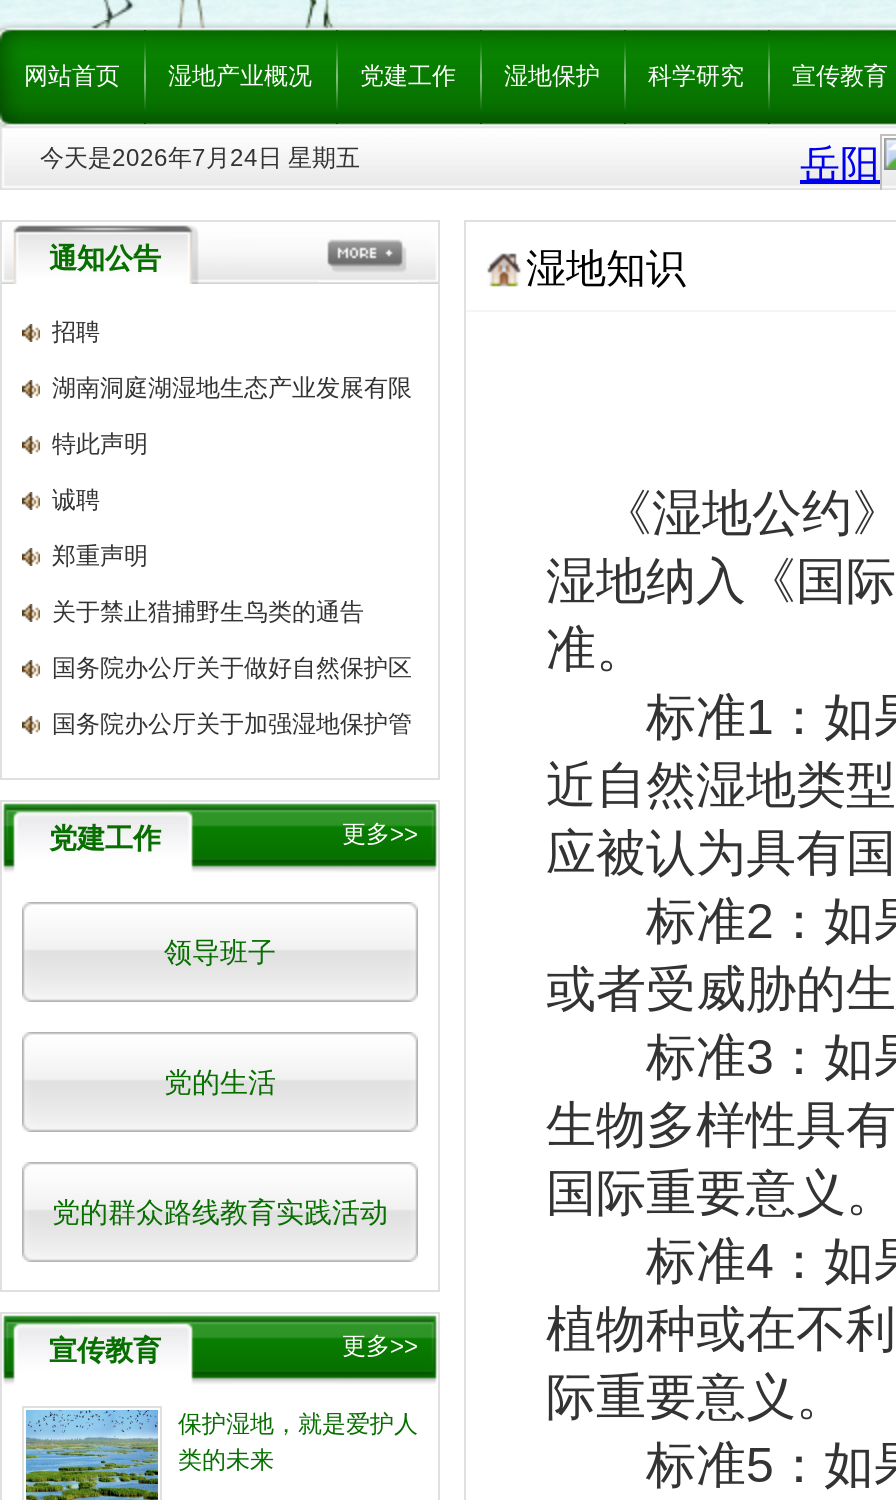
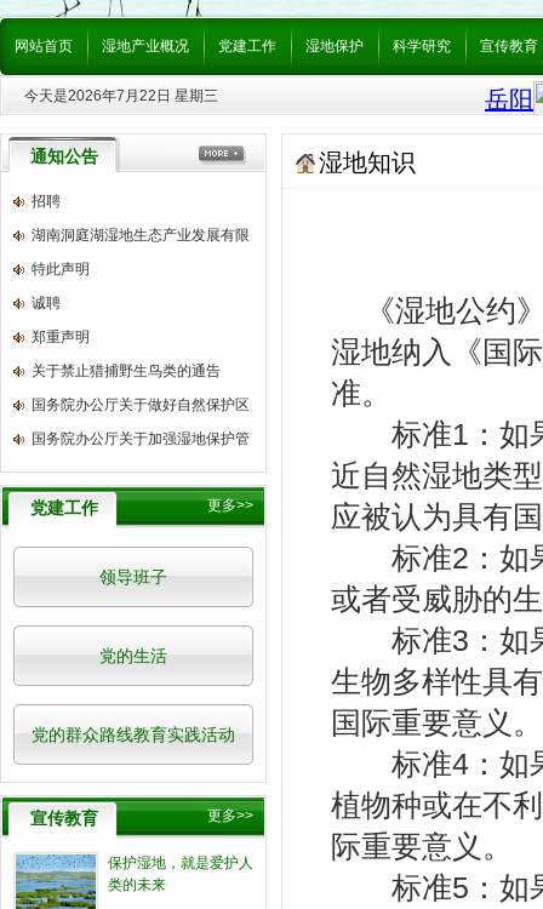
[40,144,360,172] 今天是2026年7月24日 星期五 -> [24,87,218,104] 今天是2026年7月22日 星期三

